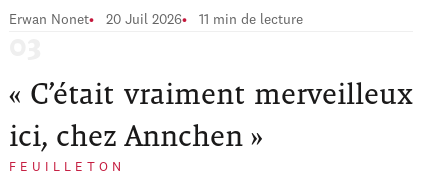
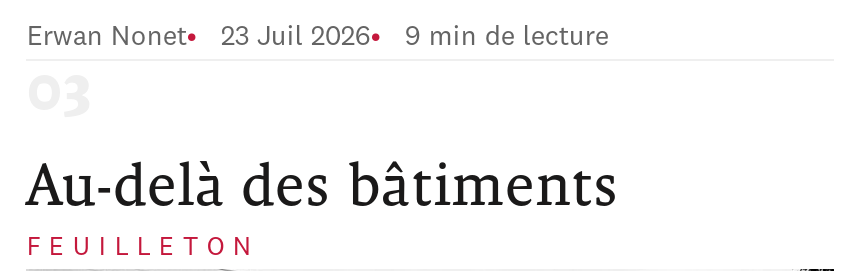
[106,13,303,27] 20 Juil 2026 | 11 min de lecture -> [221,22,609,50] 23 Juil 2026 | 9 min de lecture
[9,78,413,153] « C’était vraiment merveilleux | ici, chez Annchen » -> [27,152,619,218] Au-delà des bâtiments

